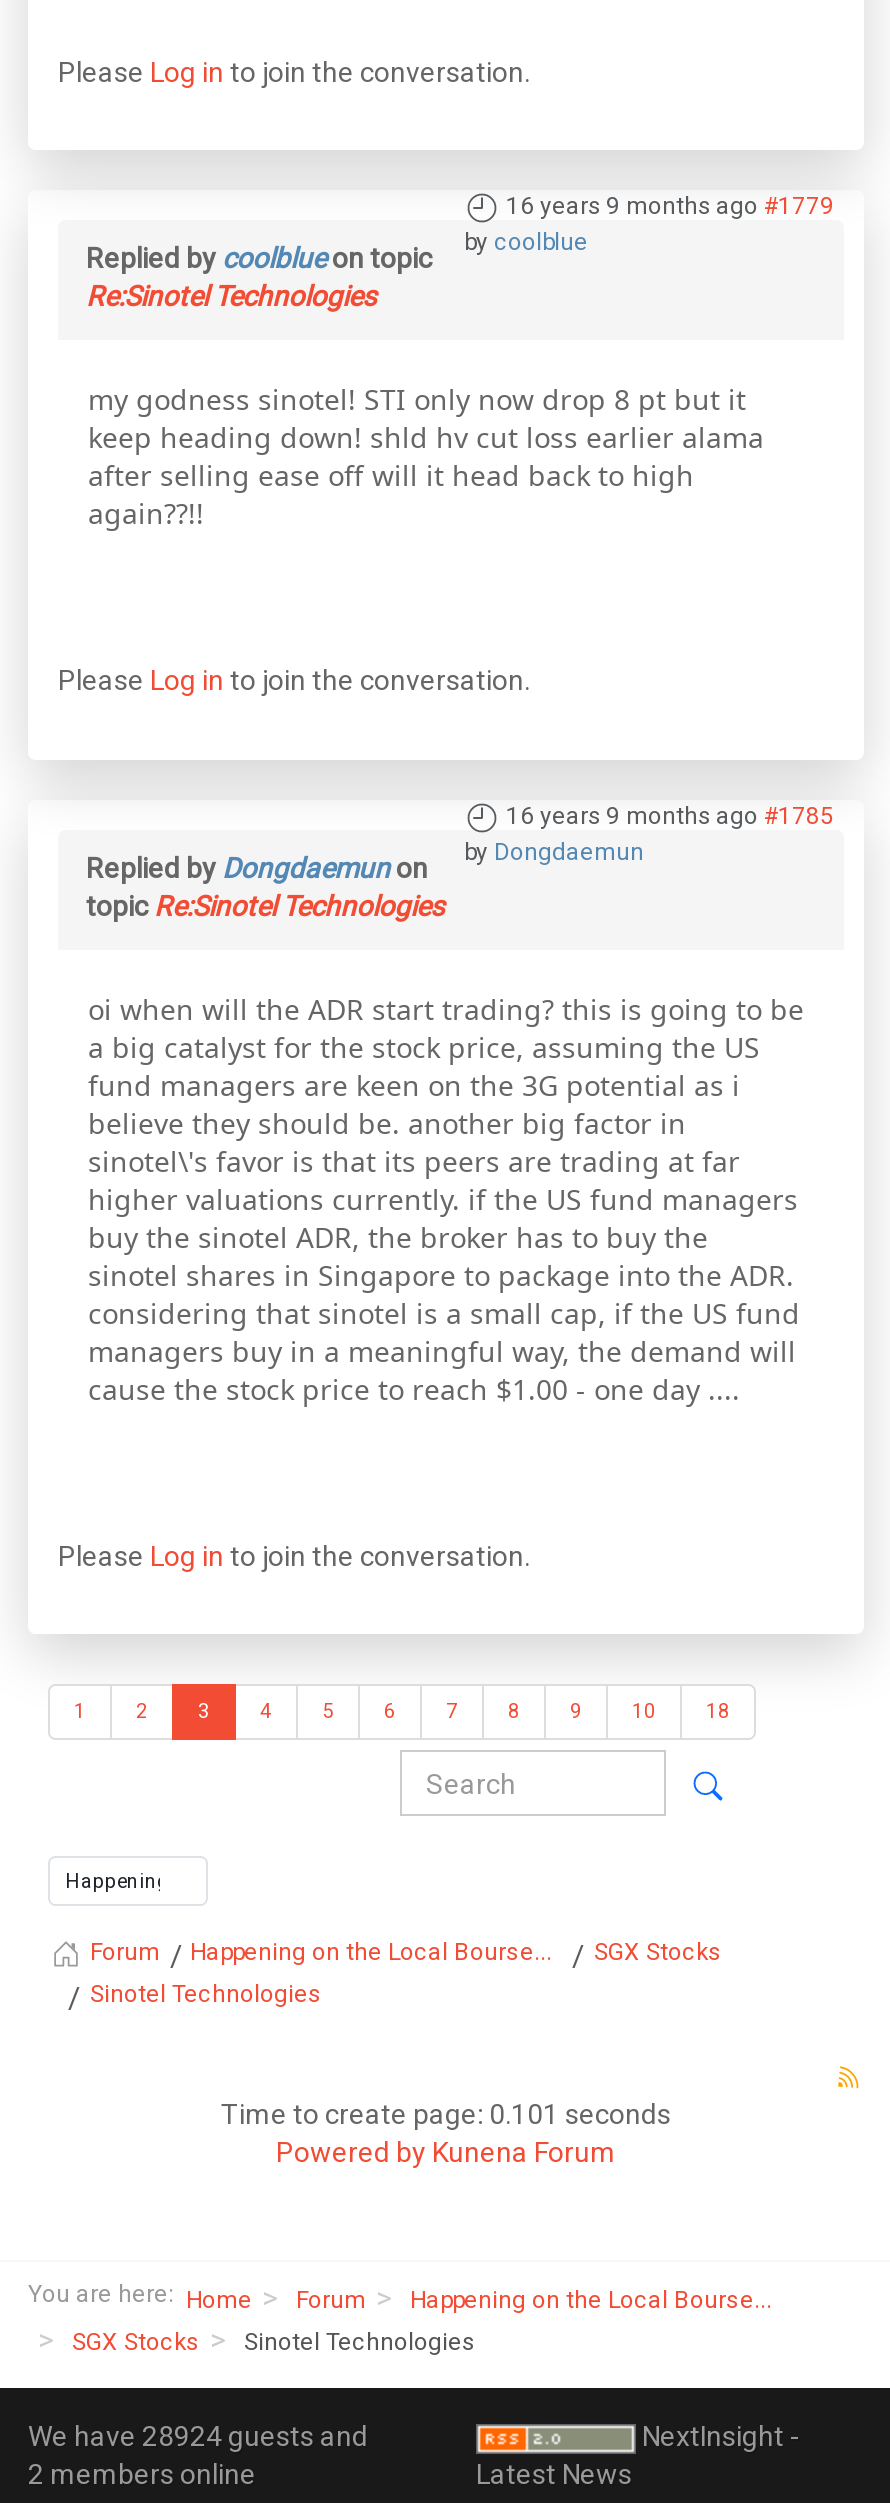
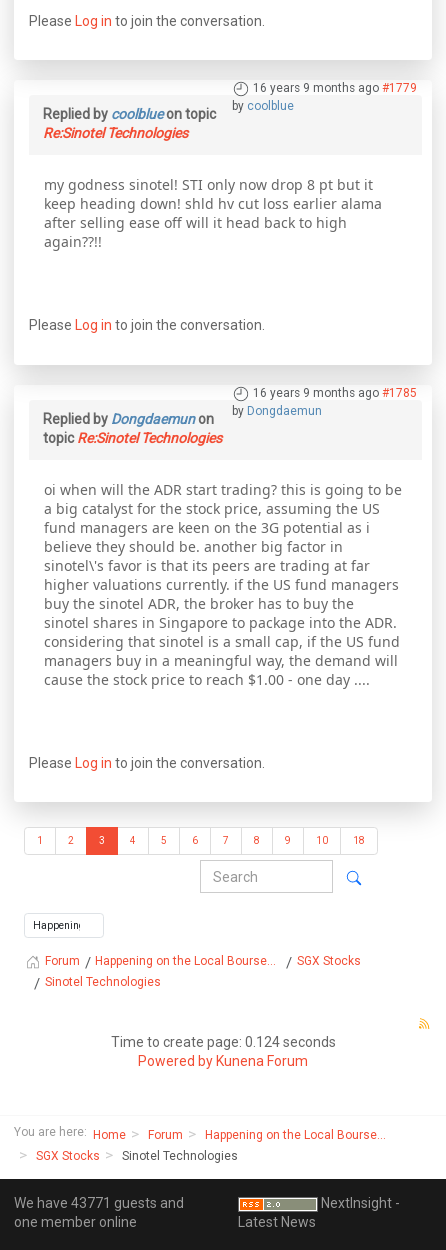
[221,2098,671,2130] Time to create page: 0.101 seconds -> [110,1034,335,1050] Time to create page: 0.124 seconds
[28,2420,368,2452] We have 28924 guests and -> [14,1195,184,1211] We have 43771 guests and
[28,2458,256,2490] 2 members online -> [14,1214,137,1230] one member online

